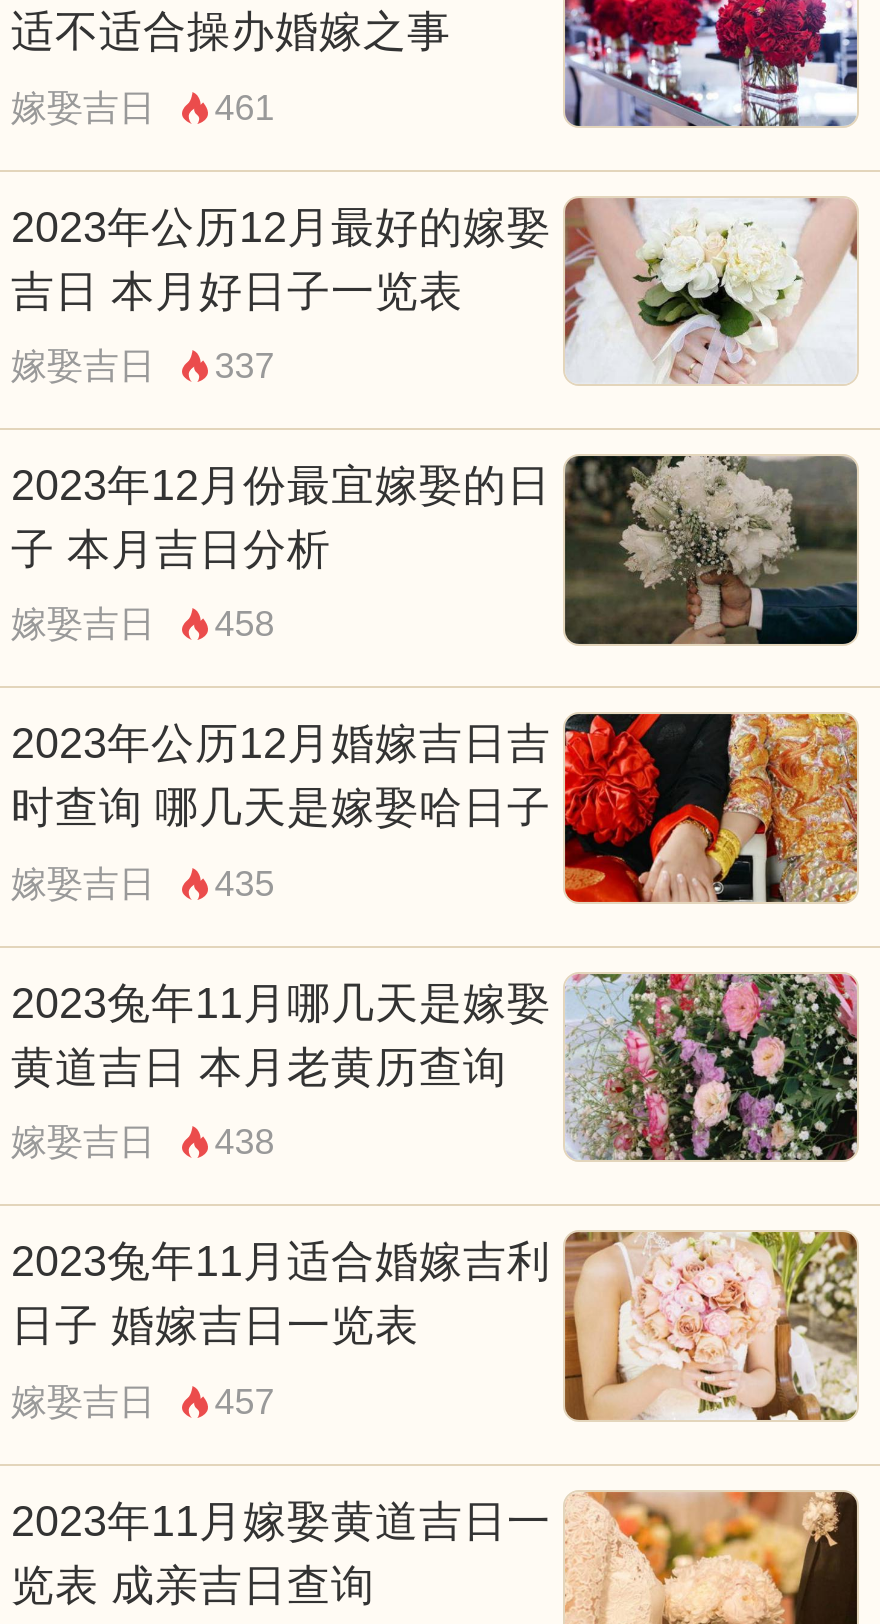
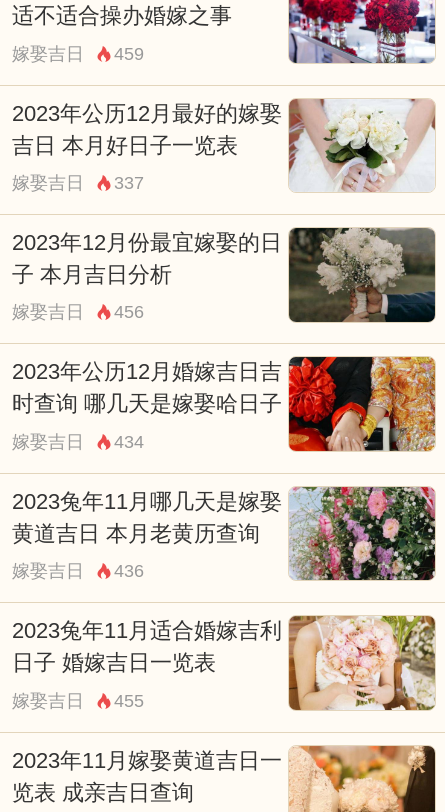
[11,87,275,127] 嫁娶吉日 461 -> [12,44,144,64] 嫁娶吉日 459
[11,605,275,645] 嫁娶吉日 458 -> [12,302,144,322] 嫁娶吉日 456
[11,864,275,904] 嫁娶吉日 435 -> [12,432,144,452] 嫁娶吉日 434
[11,1123,275,1163] 嫁娶吉日 438 -> [12,561,144,581] 嫁娶吉日 436
[11,1381,275,1421] 嫁娶吉日 457 -> [12,691,144,711] 嫁娶吉日 455

